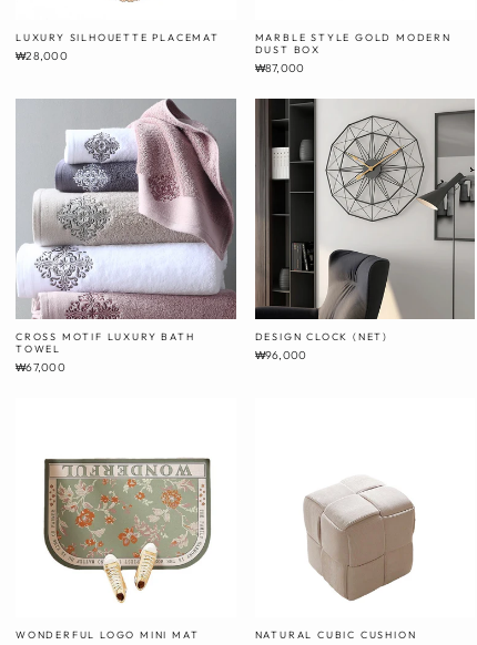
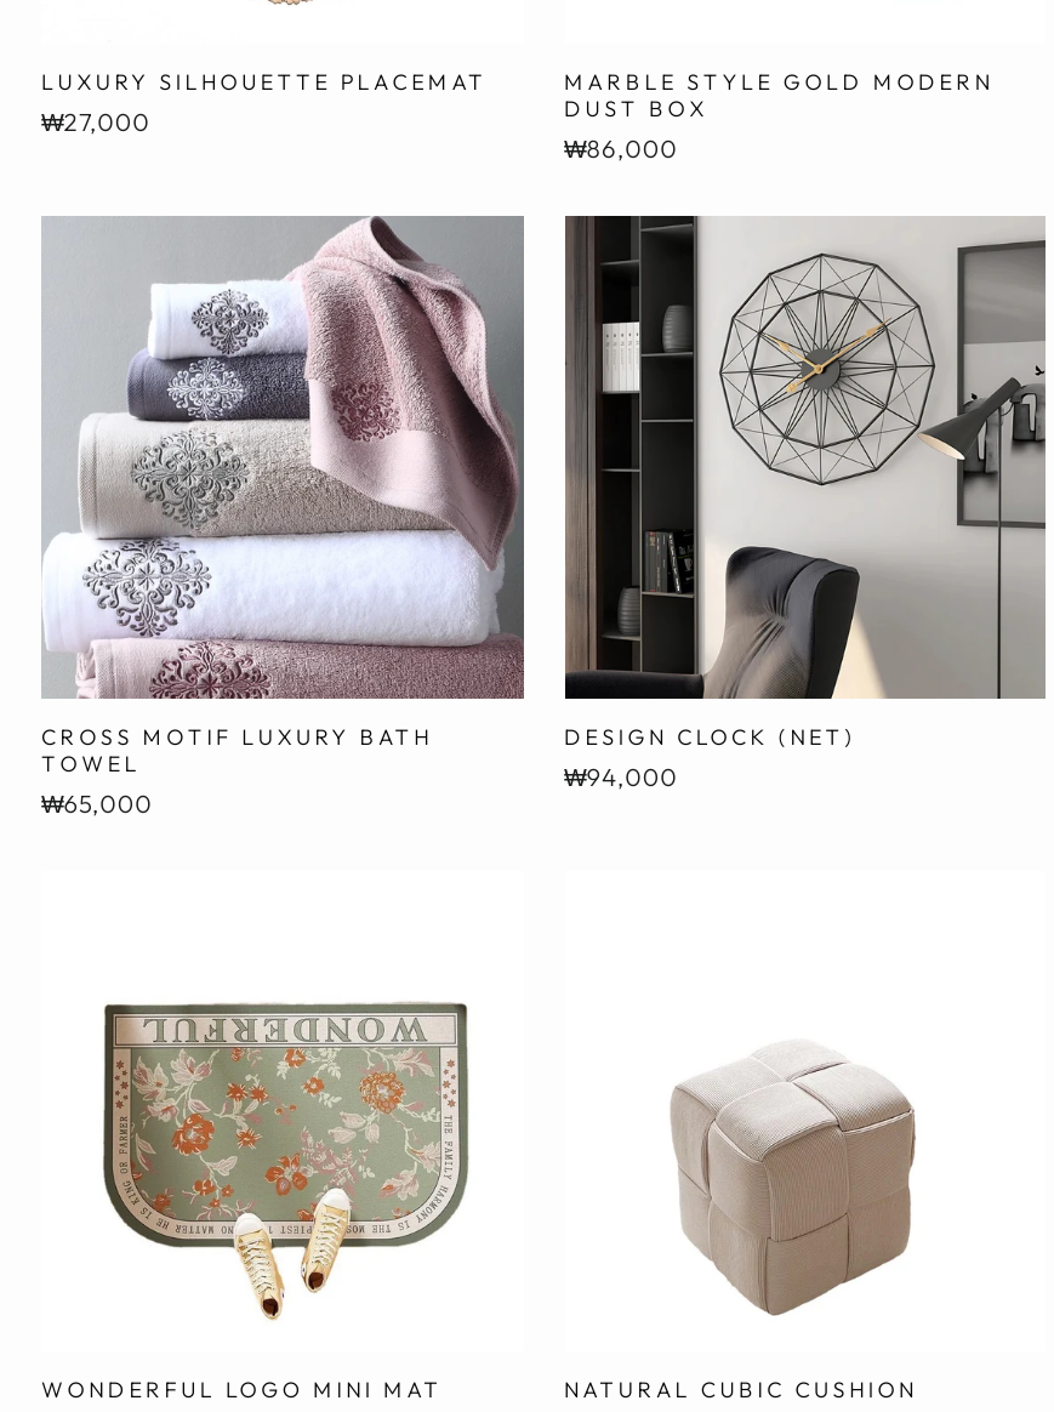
[16,49,68,63] ₩28,000 -> [41,107,150,138] ₩27,000
[255,61,304,75] ₩87,000 -> [564,133,678,165] ₩86,000
[255,347,307,362] ₩96,000 -> [564,761,678,792] ₩94,000
[16,360,65,374] ₩67,000 -> [41,787,153,819] ₩65,000

